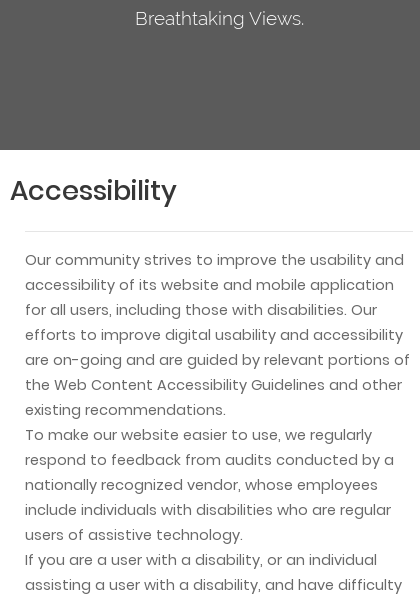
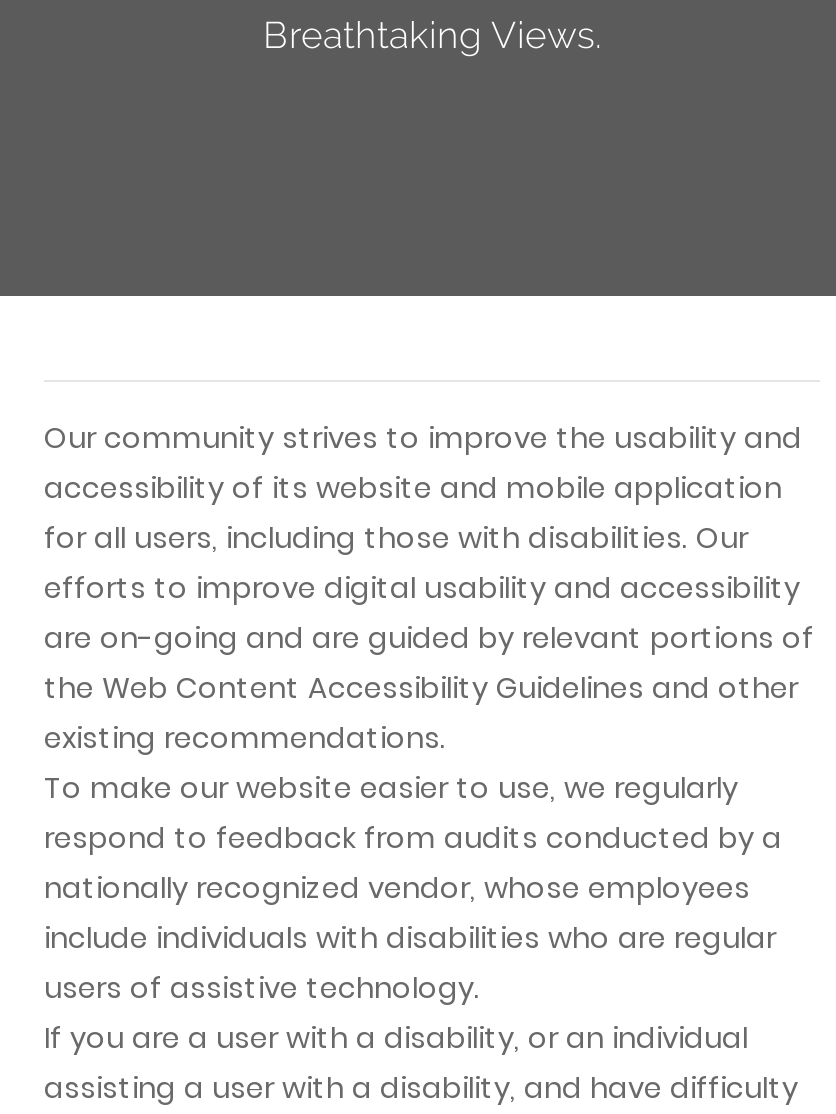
[10,172,177,209] Accessibility -> none

